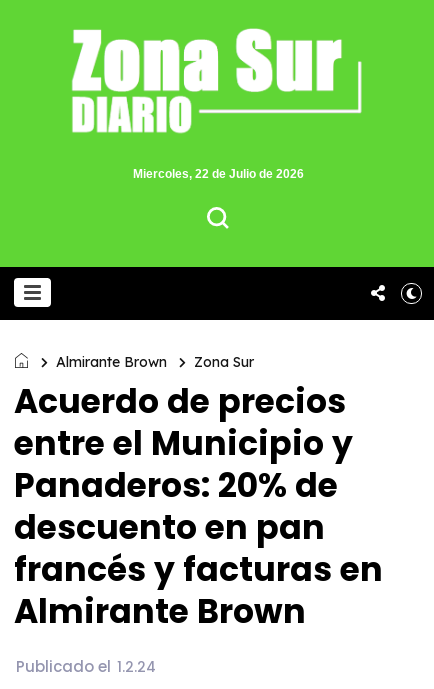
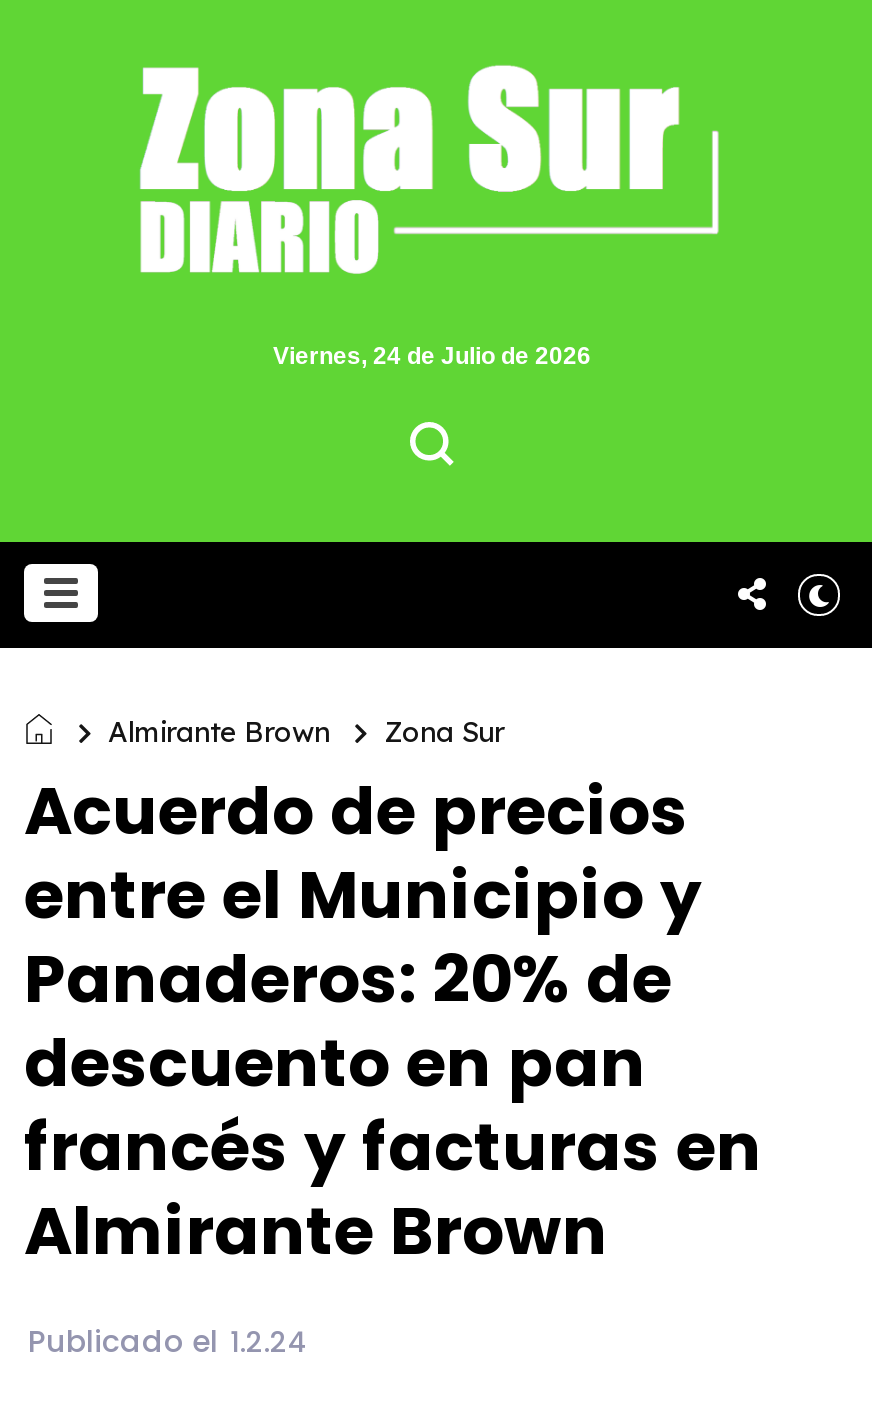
[132,167,303,181] Miercoles, 22 de Julio de 2026 -> [273,342,591,370] Viernes, 24 de Julio de 2026

